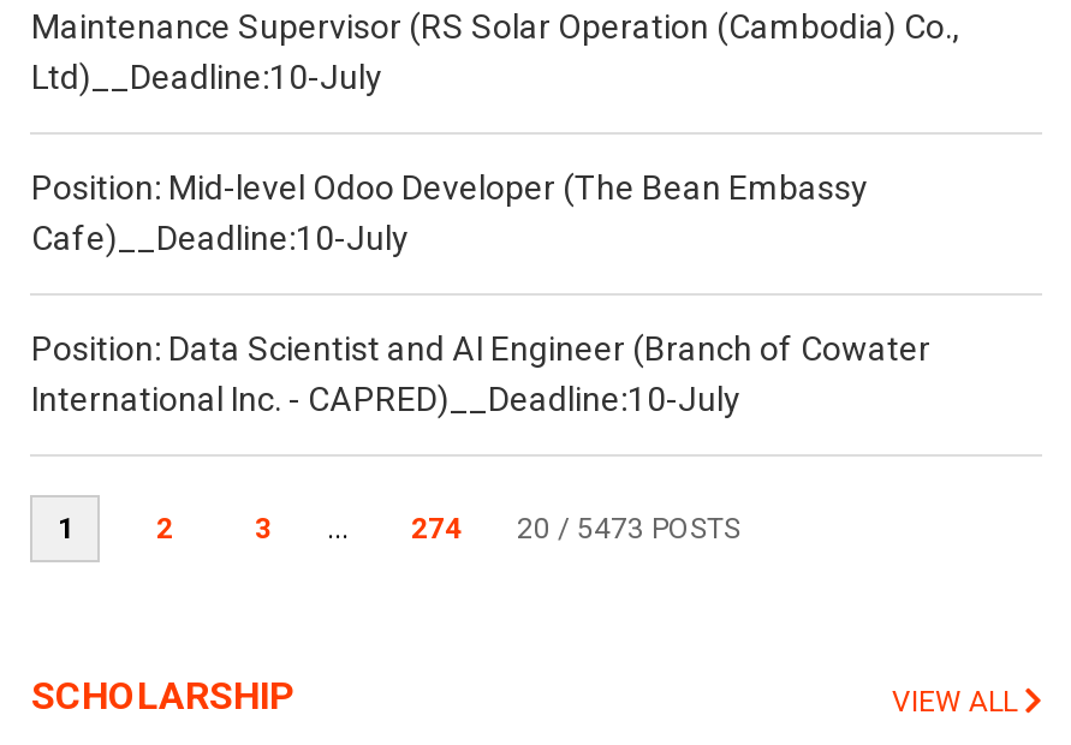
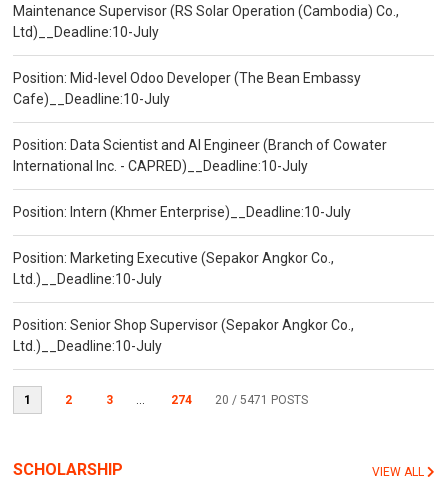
none -> [13,204,354,354] Position: Intern (Khmer Enterprise)__Deadline:10-July | Position: Marketing Executive (Sepakor Angkor Co., | Ltd.)__Deadline:10-July | Position: Senior Shop Supervisor (Sepakor Angkor Co., | Ltd.)__Deadline:10-July
[517,512,740,546] 20 / 5473 POSTS -> [215,393,308,407] 20 / 5471 POSTS

